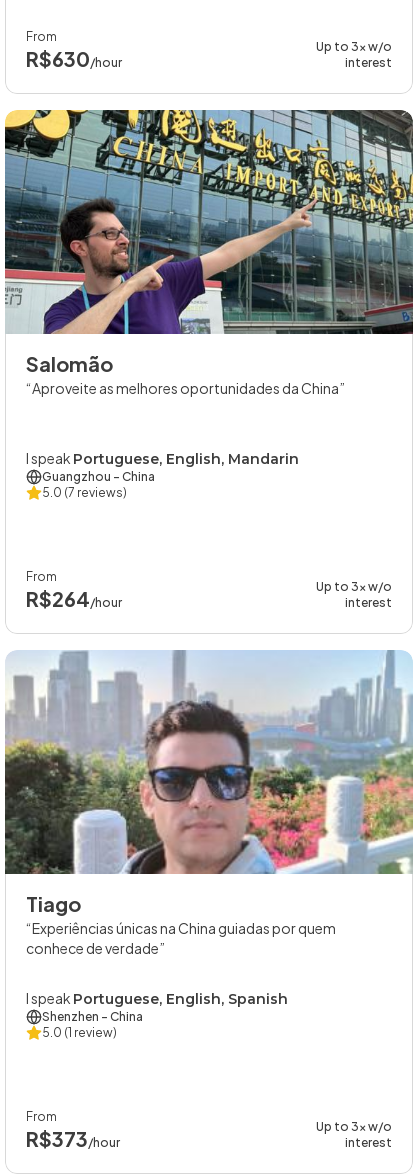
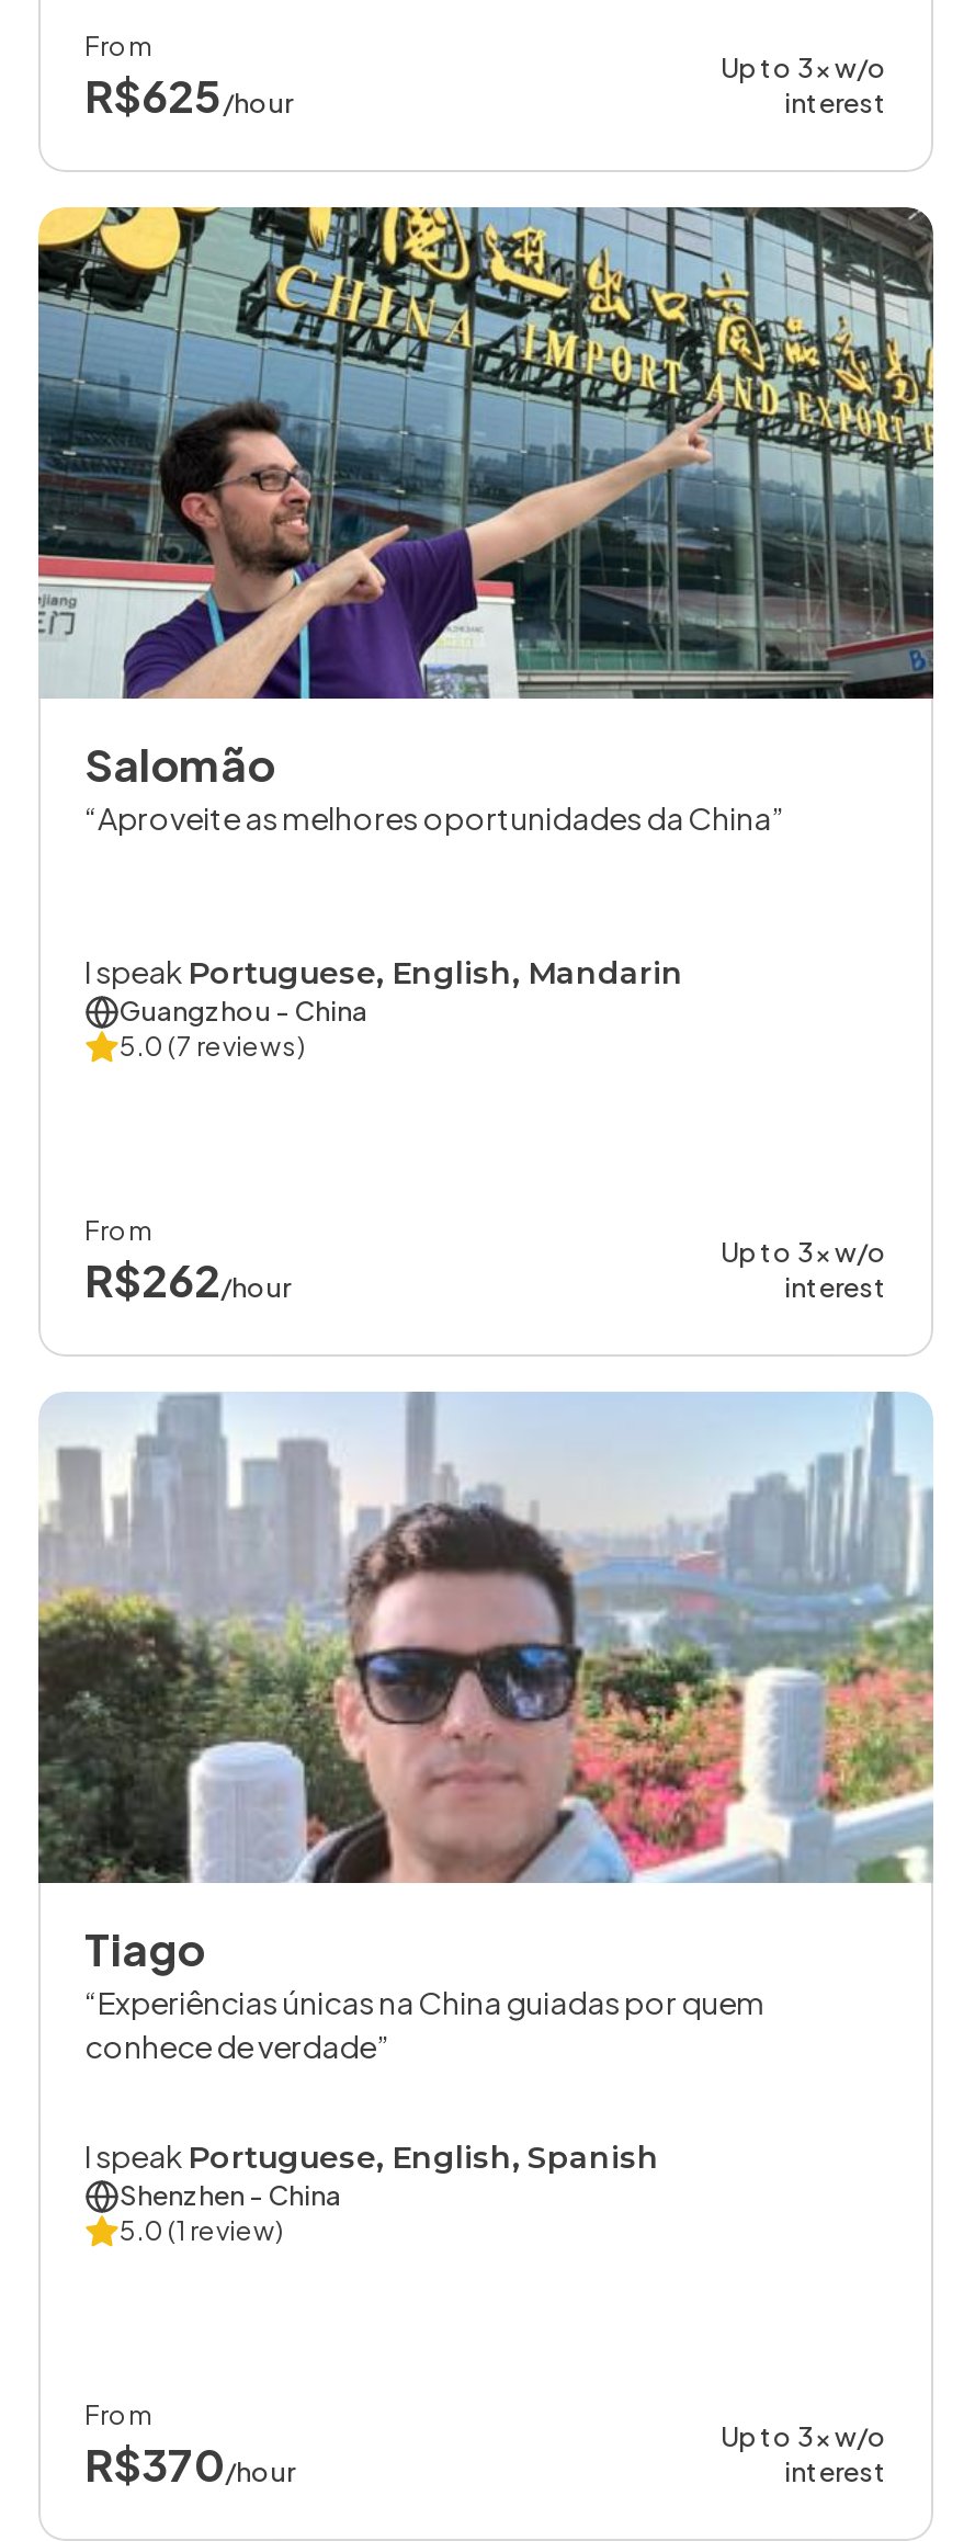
[26,46,122,71] R$630/hour -> [84,67,293,122] R$625/hour
[26,586,122,611] R$264/hour -> [84,1251,291,1306] R$262/hour
[26,1126,120,1151] R$373/hour -> [84,2436,295,2491] R$370/hour

